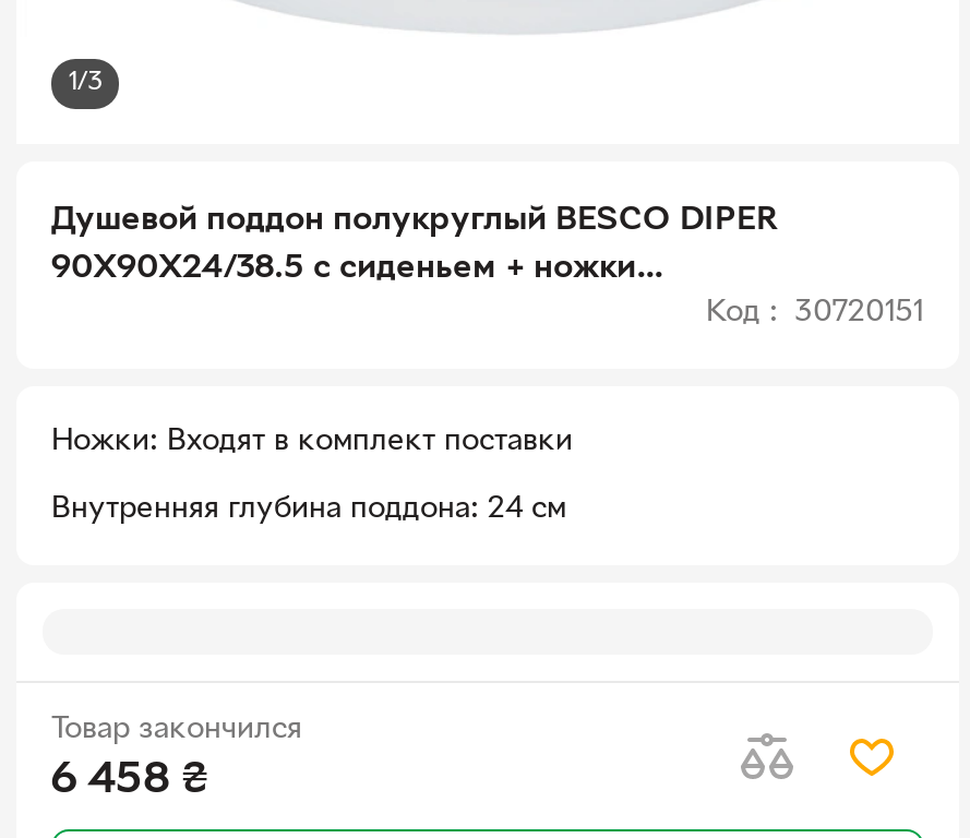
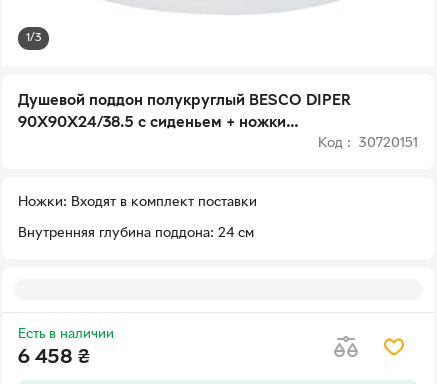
[51,716,302,744] Товар закончился -> [18,328,114,341] Есть в наличии

